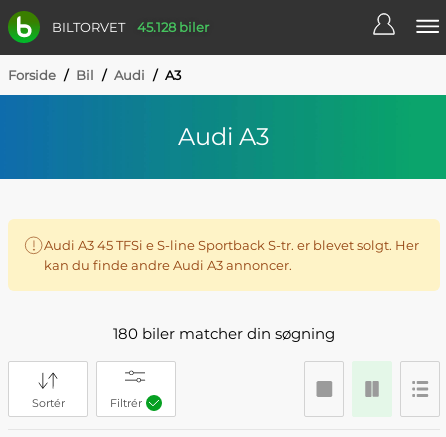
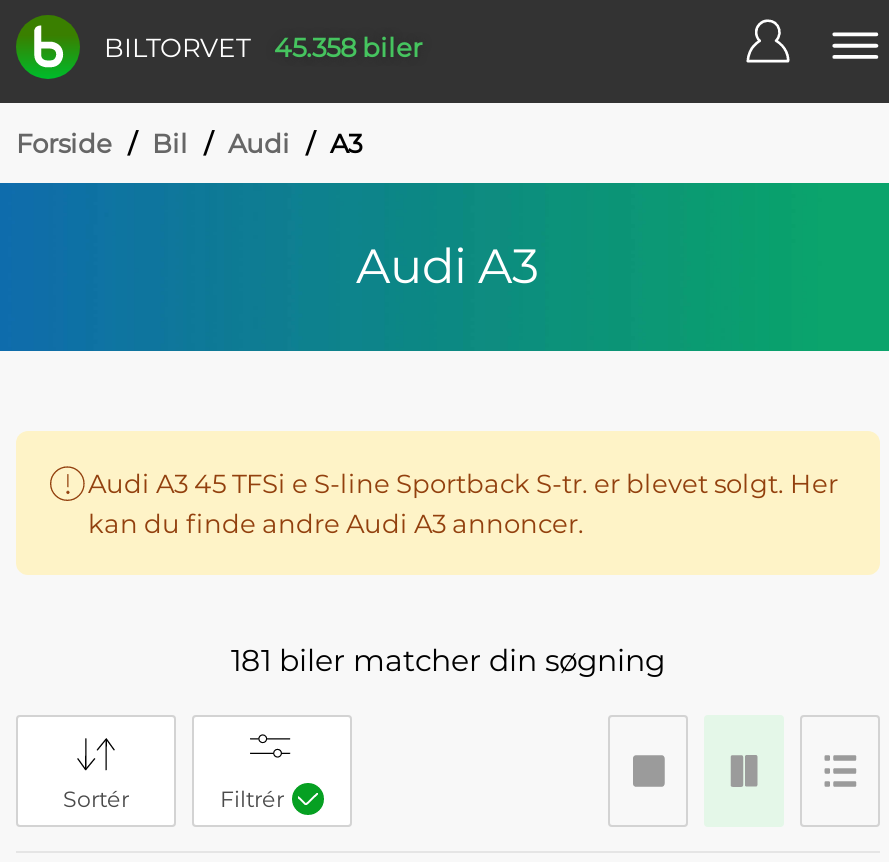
[52,18,209,35] BILTORVET 45.128 biler -> [104,30,422,63] BILTORVET 45.358 biler
[113,324,335,343] 180 biler matcher din søgning -> [231,641,665,679] 181 biler matcher din søgning

